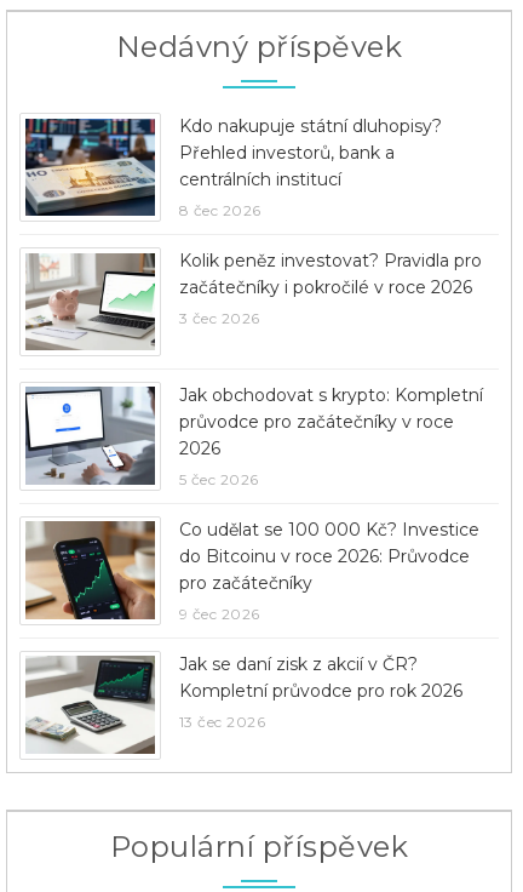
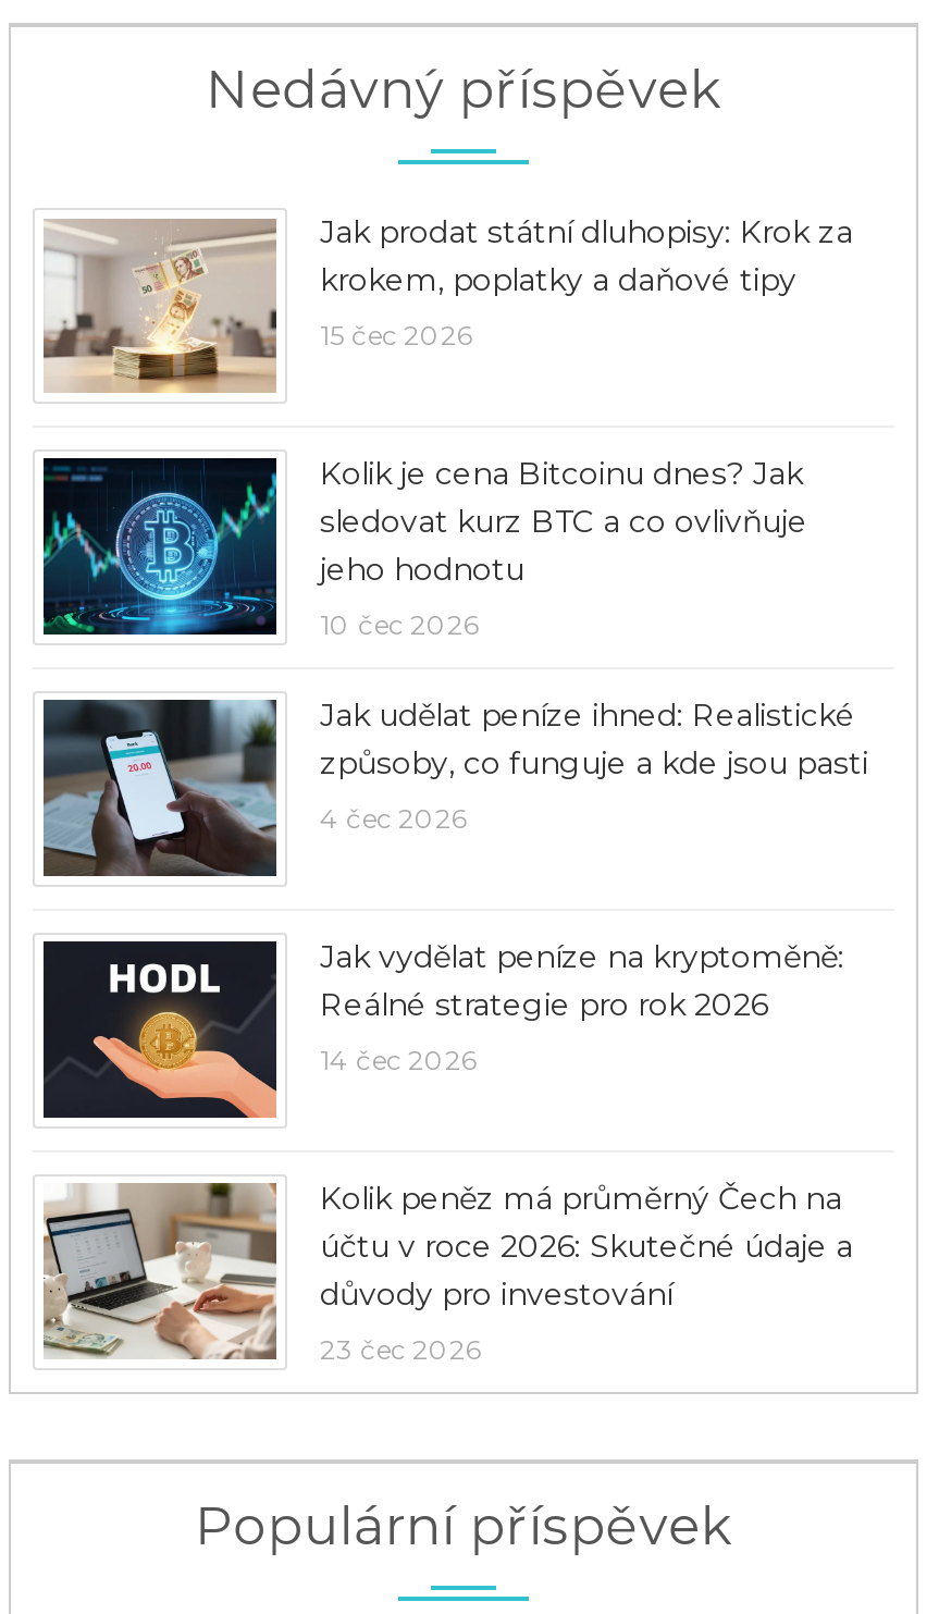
[24,115,442,217] [image] | Kdo nakupuje státní dluhopisy? | Přehled investorů, bank a | centrálních institucí -> [44,212,853,393] [image] | Jak prodat státní dluhopisy: Krok za | krokem, poplatky a daňové tipy
[179,201,261,219] 8 čec 2026 -> [320,319,473,352] 15 čec 2026
[24,250,482,351] [image] | Kolik peněz investovat? Pravidla pro | začátečníky i pokročilé v roce 2026 -> [41,454,807,637] [image] | Kolik je cena Bitcoinu dnes? Jak | sledovat kurz BTC a co ovlivňuje | jeho hodnotu
[179,309,260,327] 3 čec 2026 -> [320,608,480,641] 10 čec 2026
[25,384,483,486] [image] | Jak obchodovat s krypto: Kompletní | průvodce pro začátečníky v roce | 2026 -> [41,695,868,878] [image] | Jak udělat peníze ihned: Realistické | způsoby, co funguje a kde jsou pasti
[179,470,259,488] 5 čec 2026 -> [320,802,468,835] 4 čec 2026
[24,519,479,621] [image] | Co udělat se 100 000 Kč? Investice | do Bitcoinu v roce 2026: Průvodce | pro začátečníky -> [41,937,844,1120] [image] | Jak vydělat peníze na kryptoměně: | Reálné strategie pro rok 2026
[179,605,260,623] 9 čec 2026 -> [320,1044,478,1076] 14 čec 2026
[25,653,462,754] [image] | Jak se daní zisk z akcií v ČR? | Kompletní průvodce pro rok 2026 -> [44,1179,853,1362] [image] | Kolik peněz má průměrný Čech na | účtu v roce 2026: Skutečné údaje a | důvody pro investování
[179,713,266,731] 13 čec 2026 -> [320,1333,482,1366] 23 čec 2026

